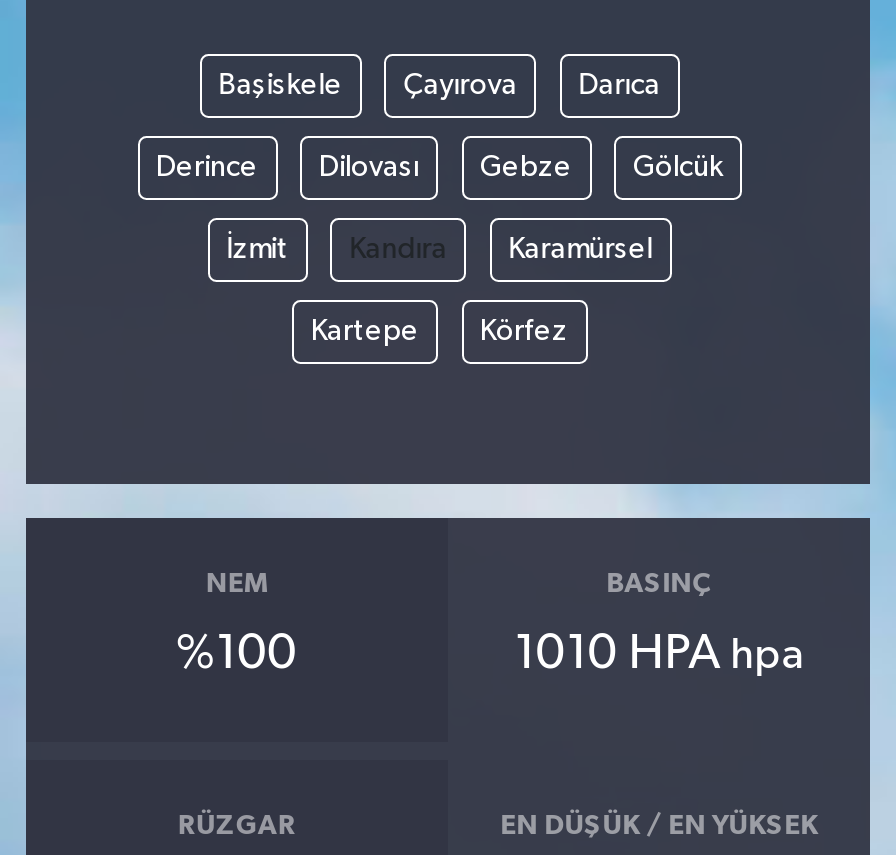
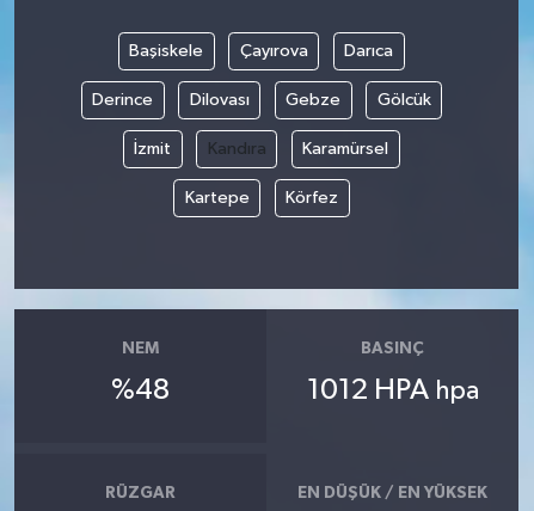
[176,629,298,677] %100 -> [111,376,170,404] %48
[514,629,804,677] 1010 HPA hpa -> [307,376,479,404] 1012 HPA hpa

